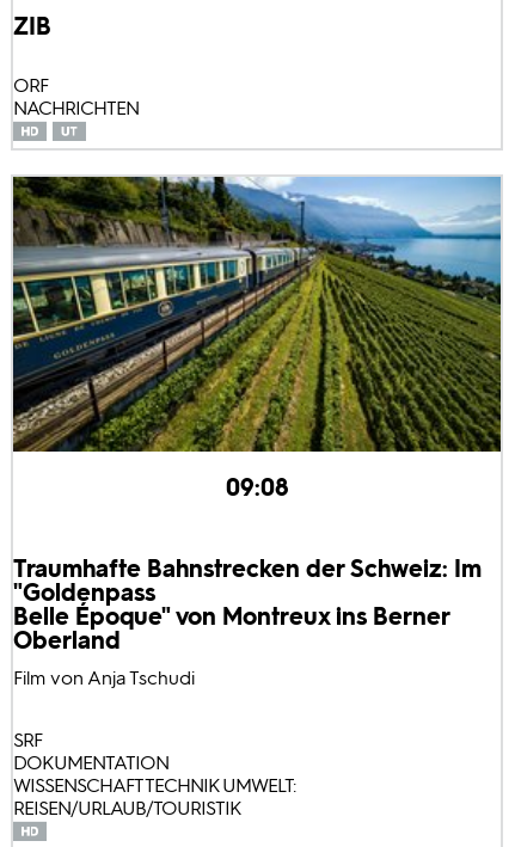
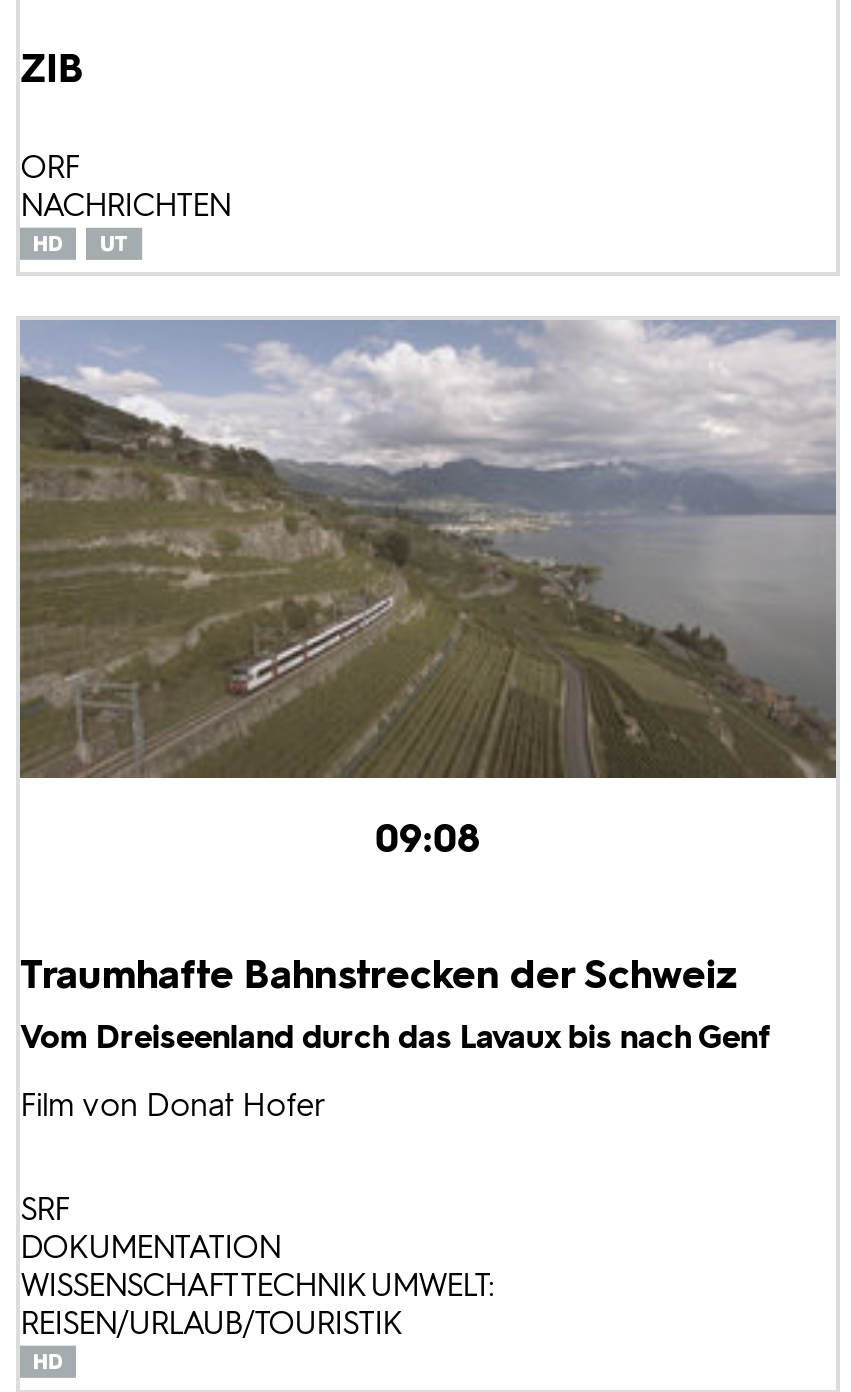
[12,176,502,453] [image] -> [18,318,838,780] [image]
[13,554,482,689] Traumhafte Bahnstrecken der Schweiz: Im | "Goldenpass | Belle Époque" von Montreux ins Berner | Oberland | Film von Anja Tschudi -> [20,951,770,1125] Traumhafte Bahnstrecken der Schweiz | Vom Dreiseenland durch das Lavaux bis nach Genf | Film von Donat Hofer

